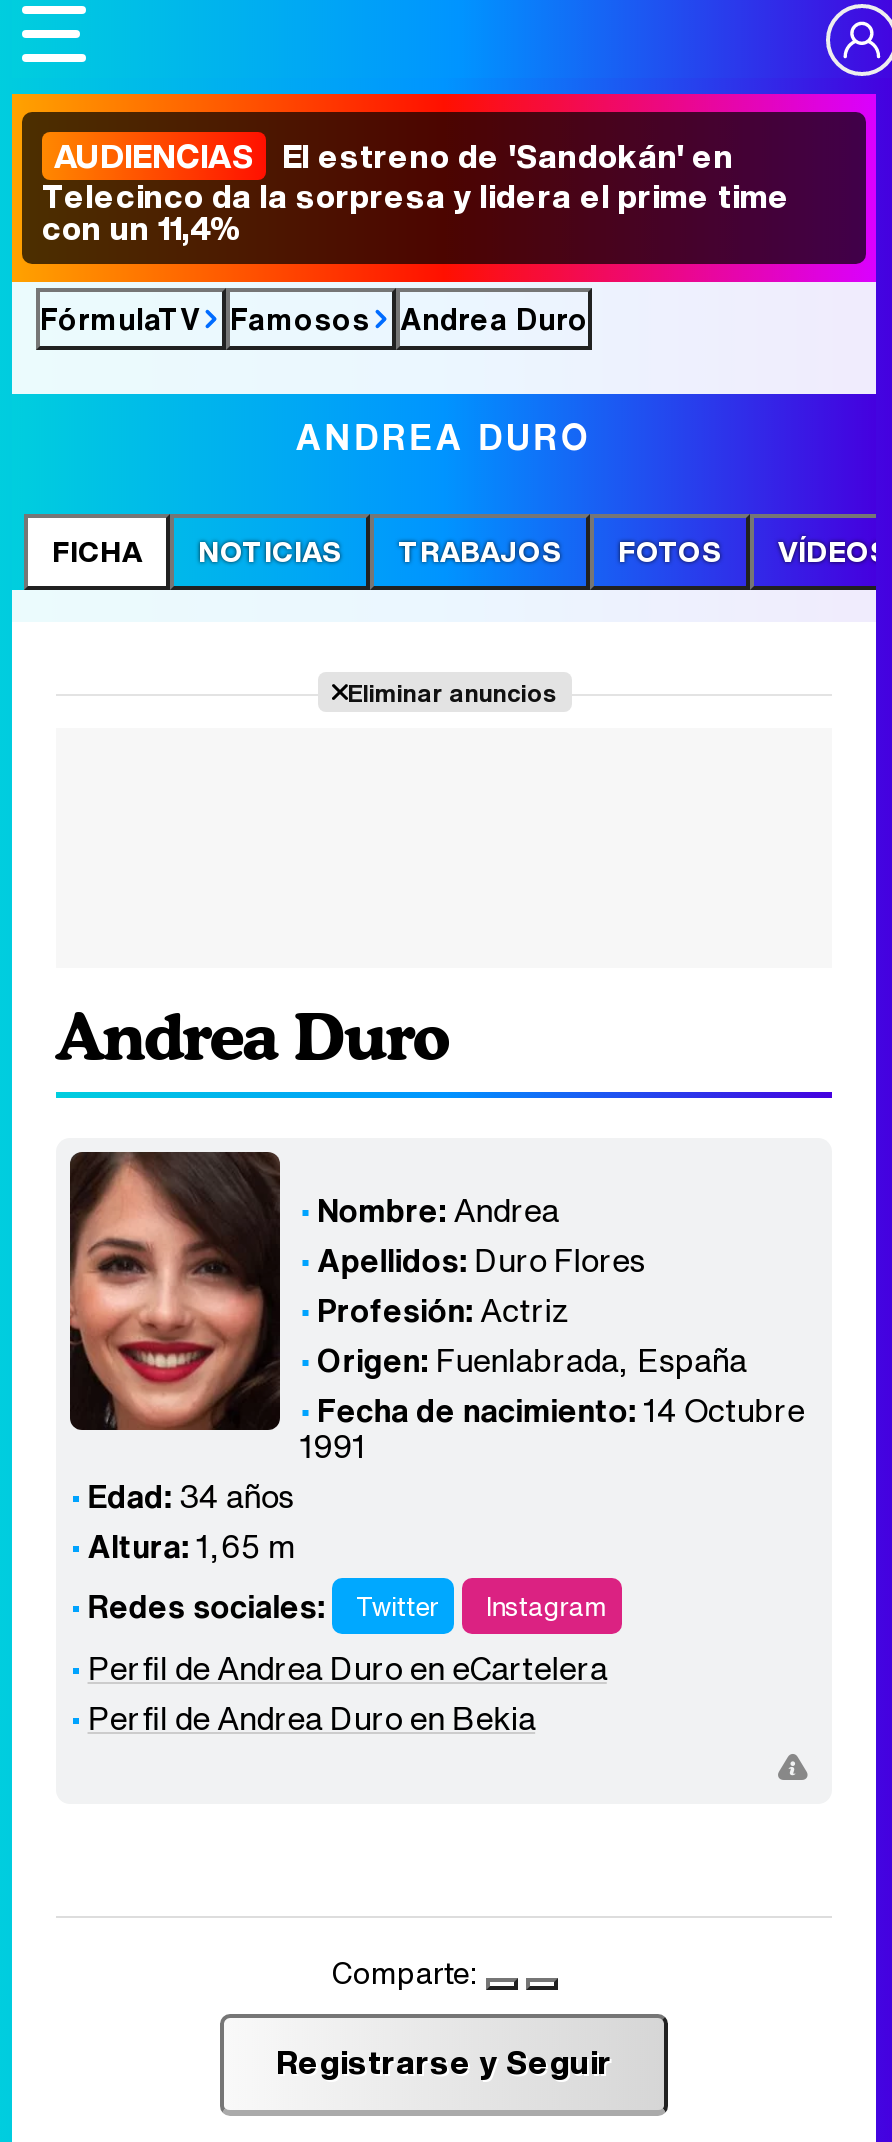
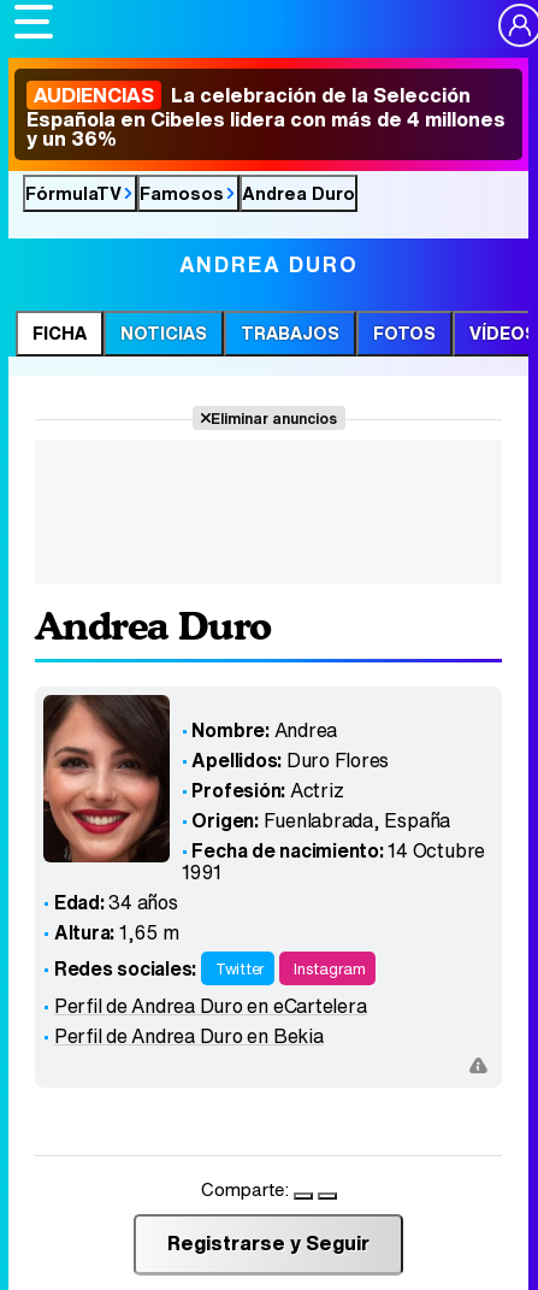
[42,132,790,252] AUDIENCIAS El estreno de 'Sandokán' en | Telecinco da la sorpresa y lidera el prime time | con un 11,4% -> [26,81,506,153] AUDIENCIAS La celebración de la Selección | Española en Cibeles lidera con más de 4 millones | y un 36%

